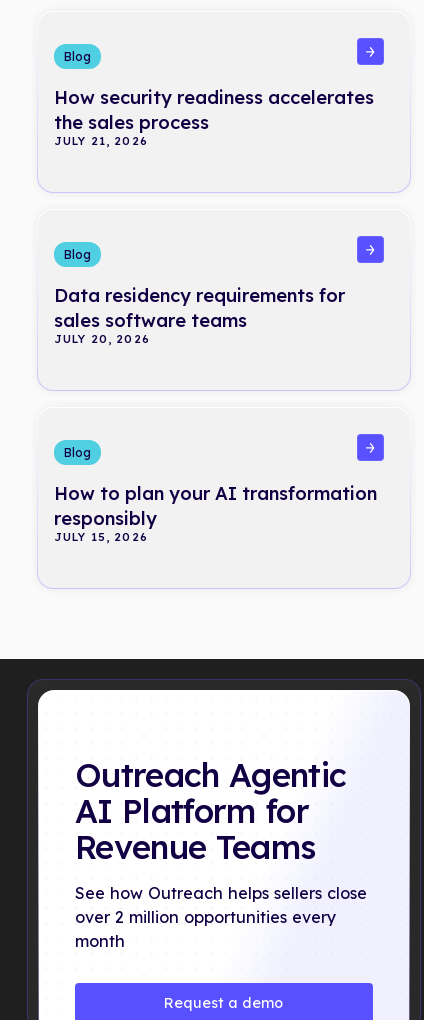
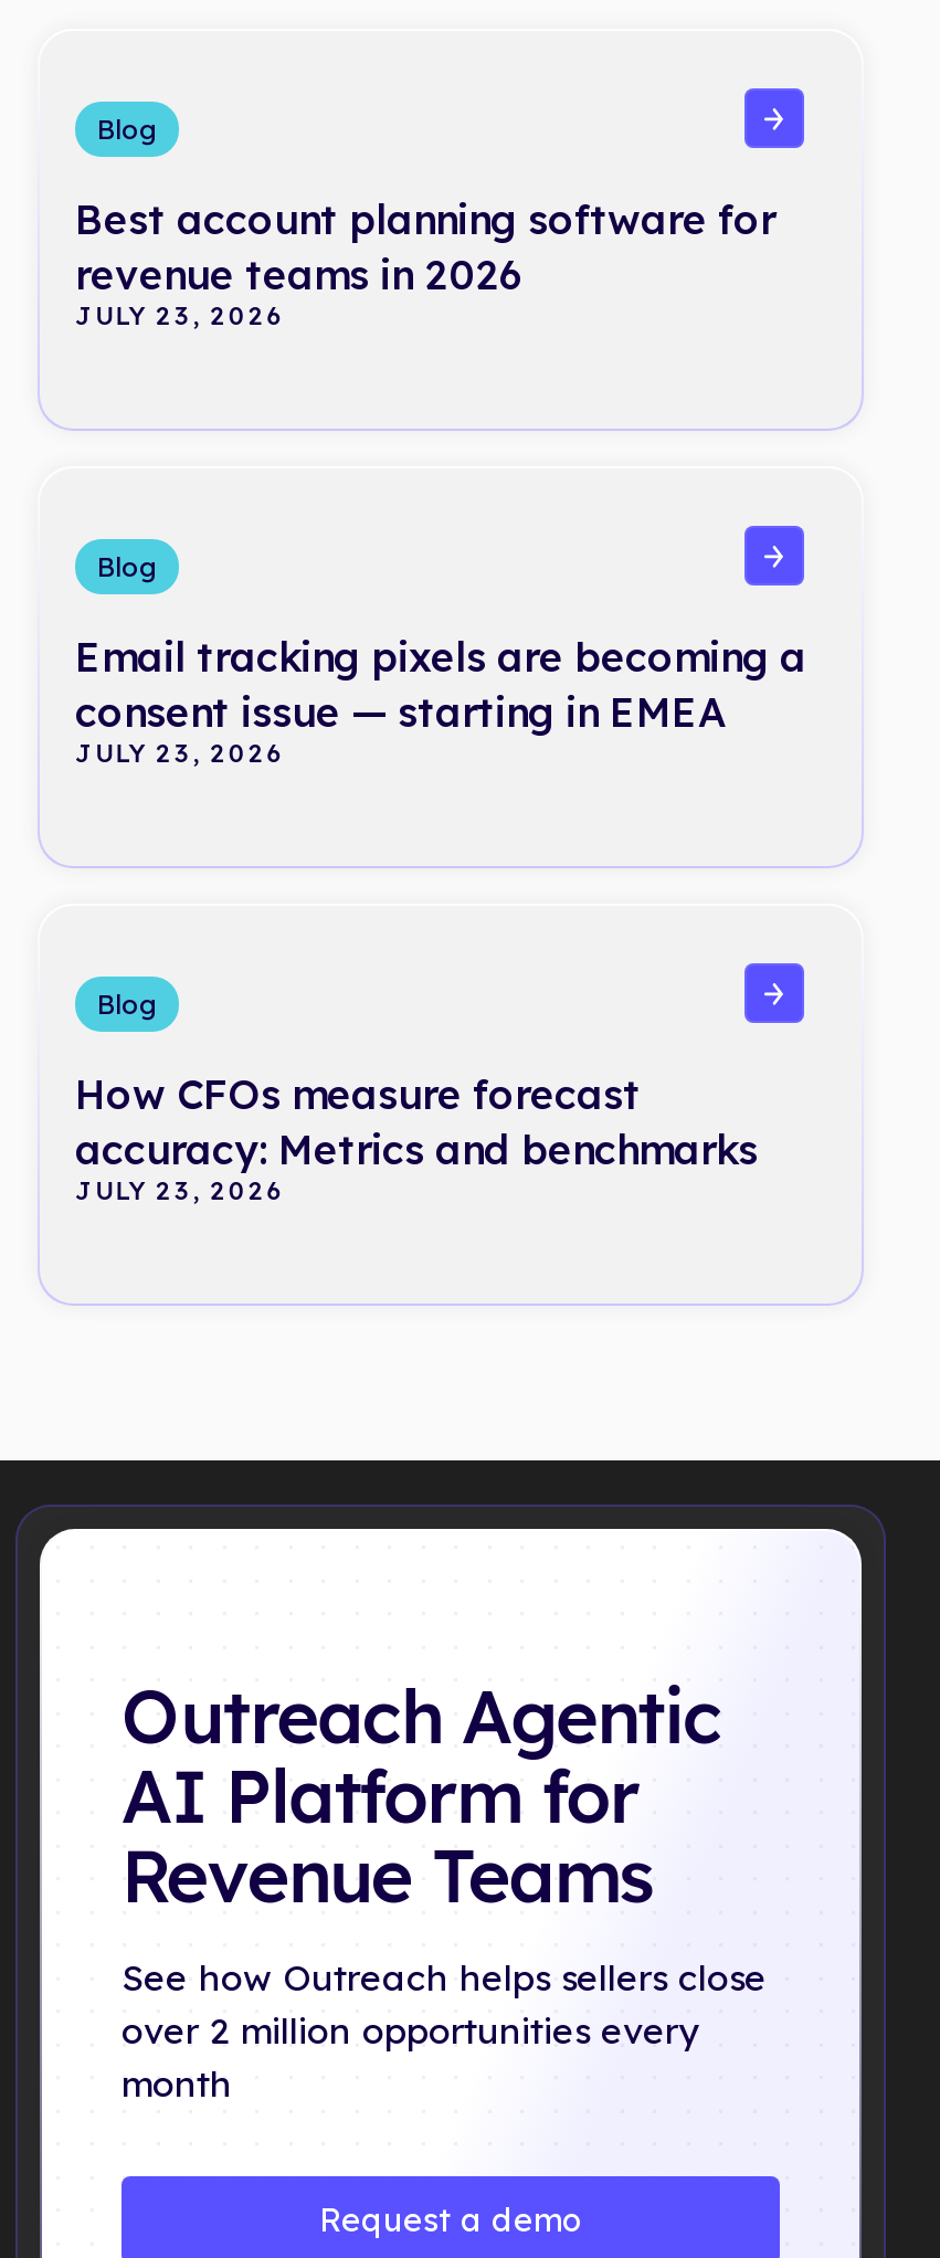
[54,86,374,148] How security readiness accelerates | the sales process | JULY 21, 2026 -> [75,195,775,332] Best account planning software for | revenue teams in 2026 | JULY 23, 2026
[54,284,345,346] Data residency requirements for | sales software teams | JULY 20, 2026 -> [75,633,806,770] Email tracking pixels are becoming a | consent issue — starting in EMEA | JULY 23, 2026
[54,482,377,544] How to plan your AI transformation | responsibly | JULY 15, 2026 -> [75,1070,758,1207] How CFOs measure forecast | accuracy: Metrics and benchmarks | JULY 23, 2026

